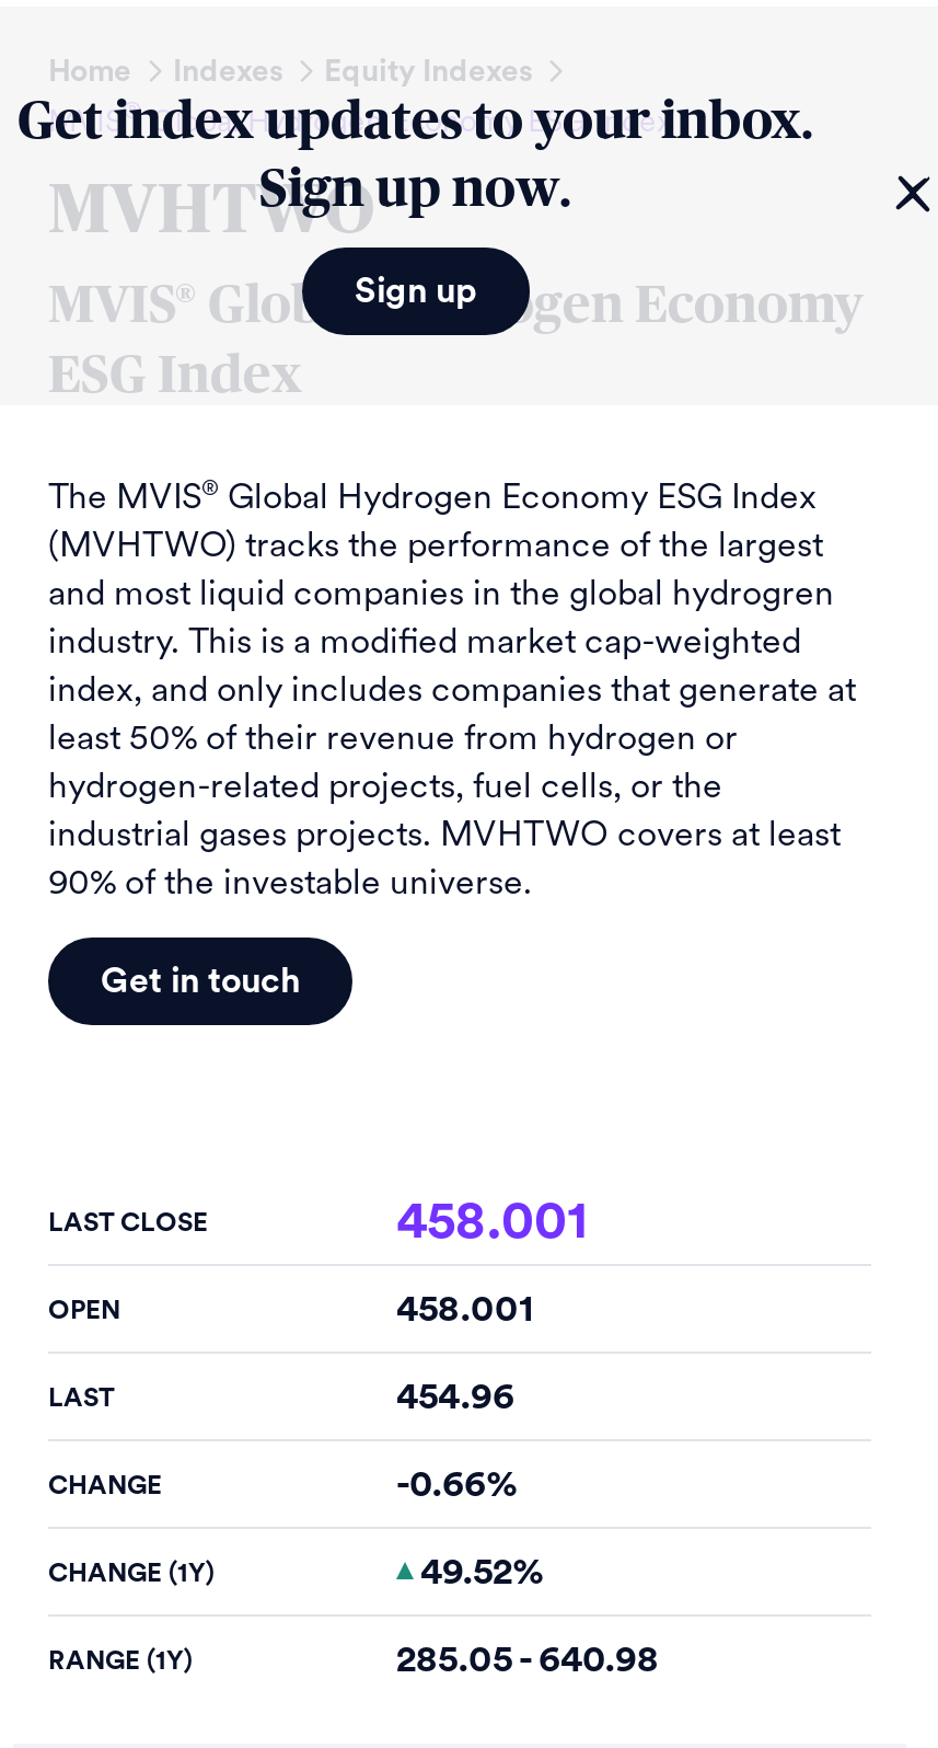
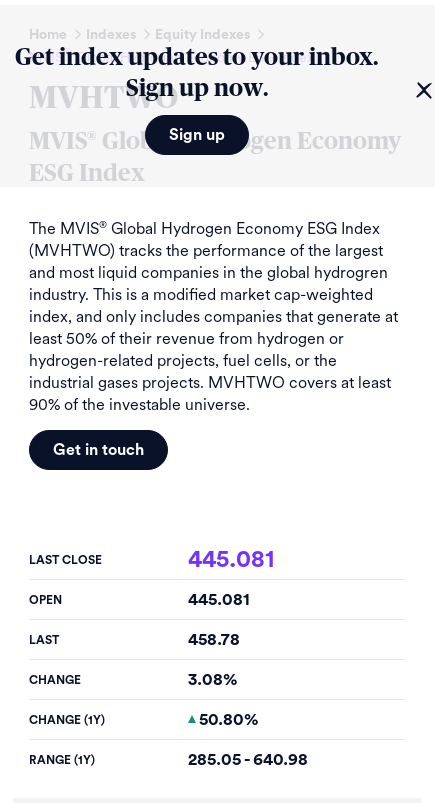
[396,1195,589,1247] 458.001 -> [188,547,275,571] 445.081
[396,1289,534,1326] 458.001 -> [188,590,250,607] 445.081
[396,1377,514,1414] 454.96 -> [188,630,240,647] 458.78
[396,1464,519,1502] -0.66% -> [188,670,238,687] 3.08%
[420,1552,545,1589] 49.52% -> [199,710,259,727] 50.80%

